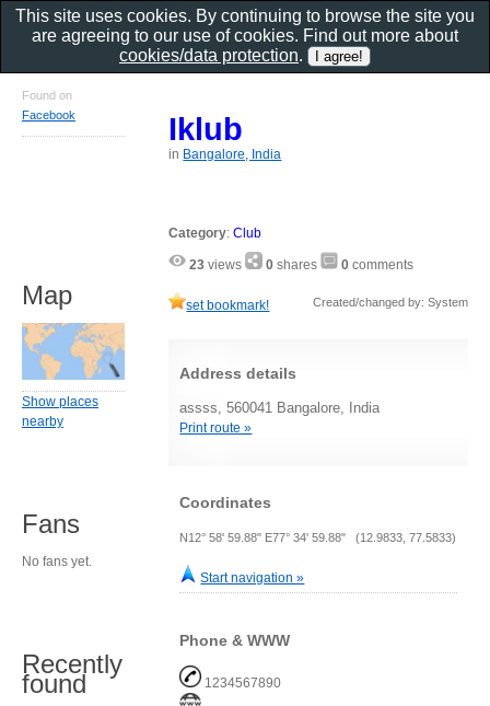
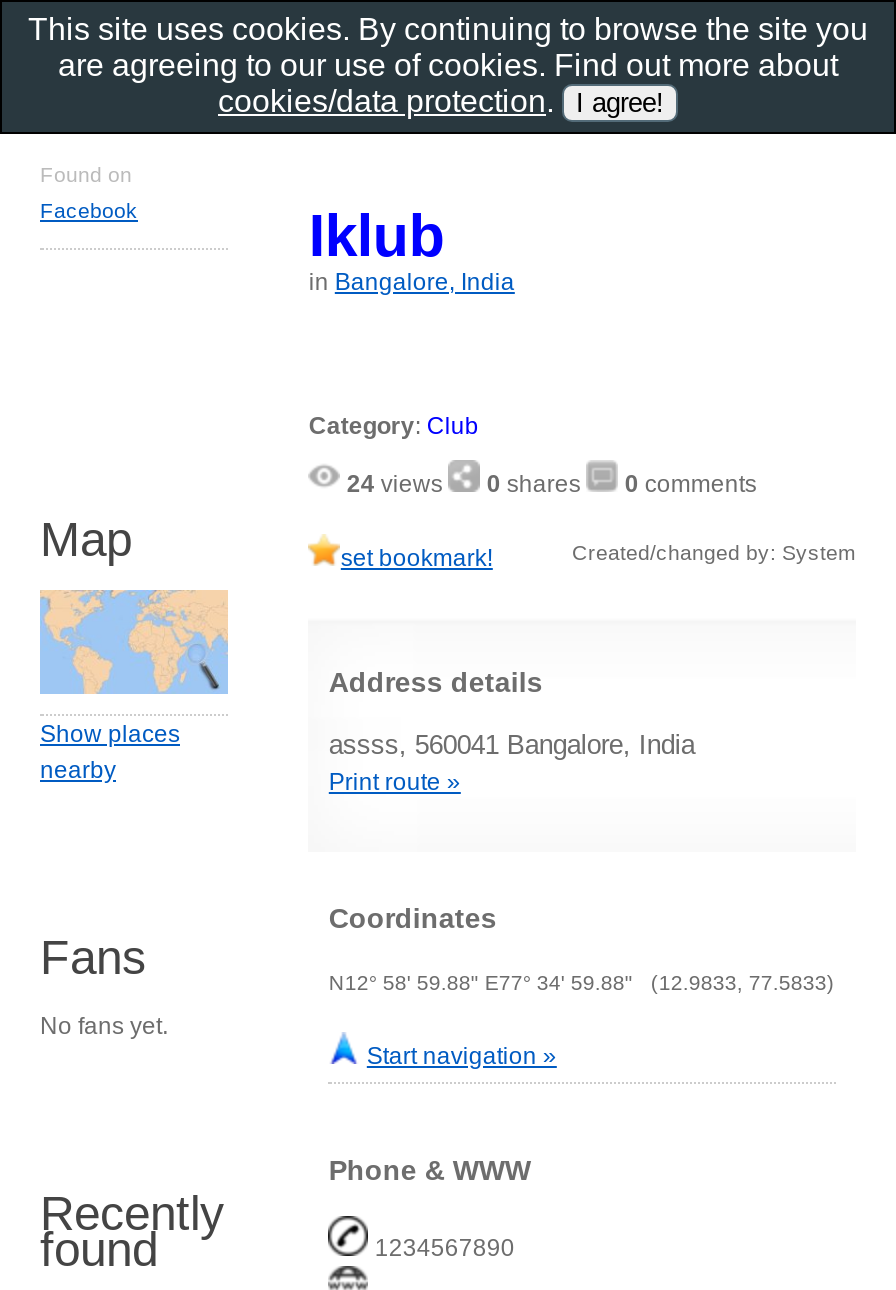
[190,257,414,273] 23 views 0 shares 0 comments -> [347,470,757,498] 24 views 0 shares 0 comments

